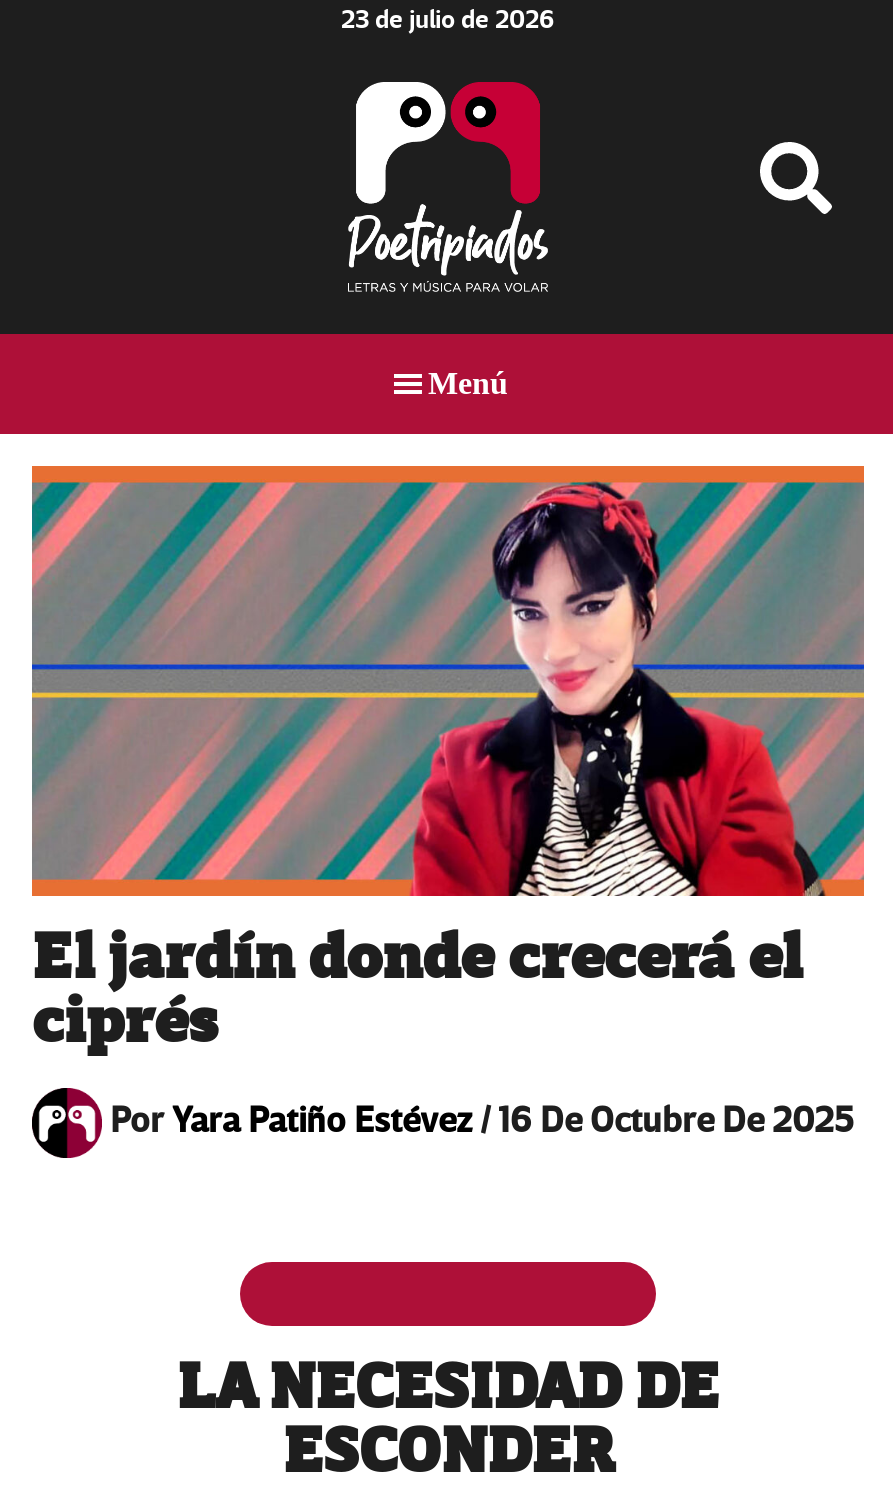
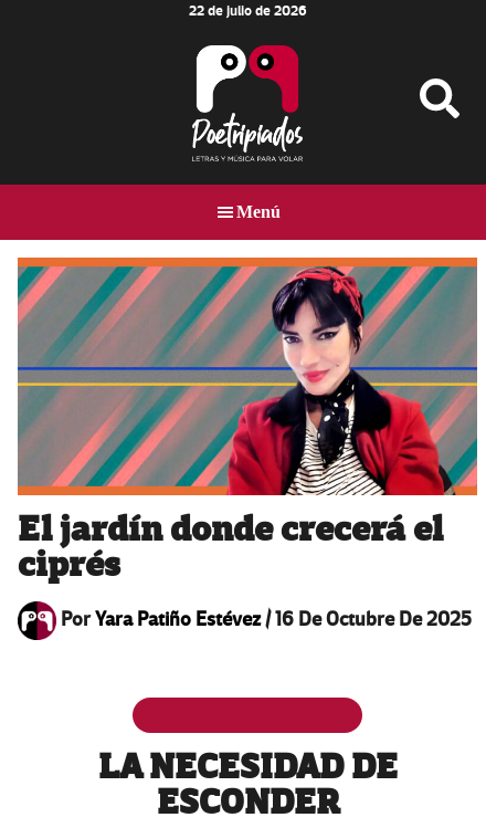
[341,4,555,36] 23 de julio de 2026 -> [188,2,307,20] 22 de julio de 2026

